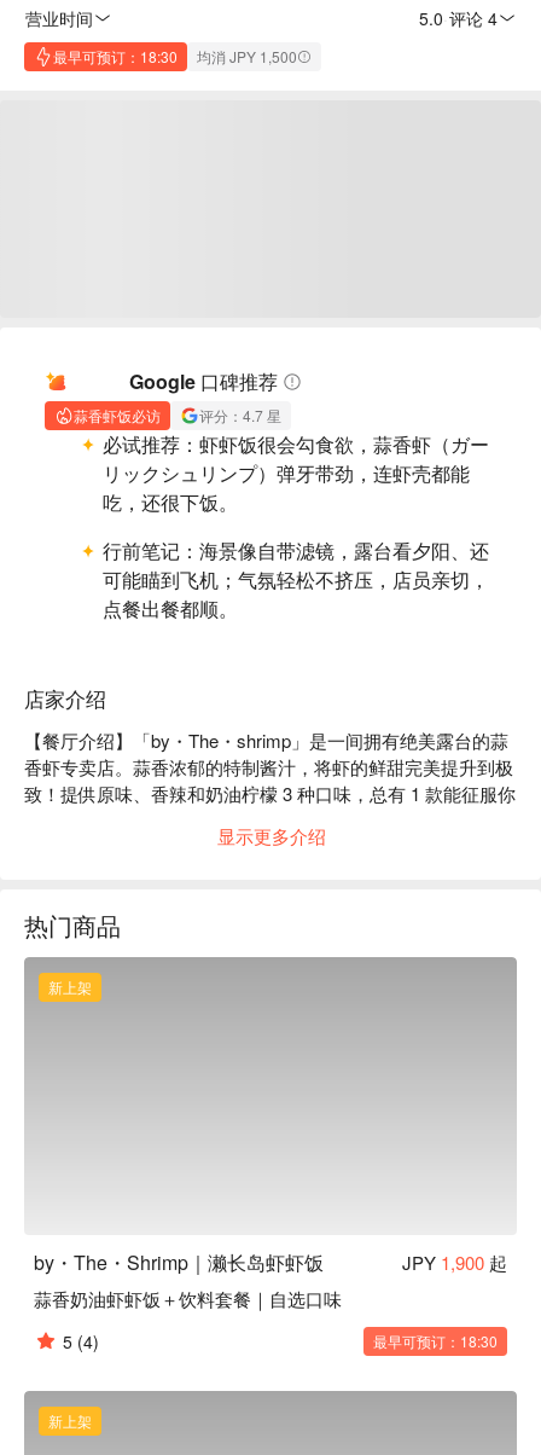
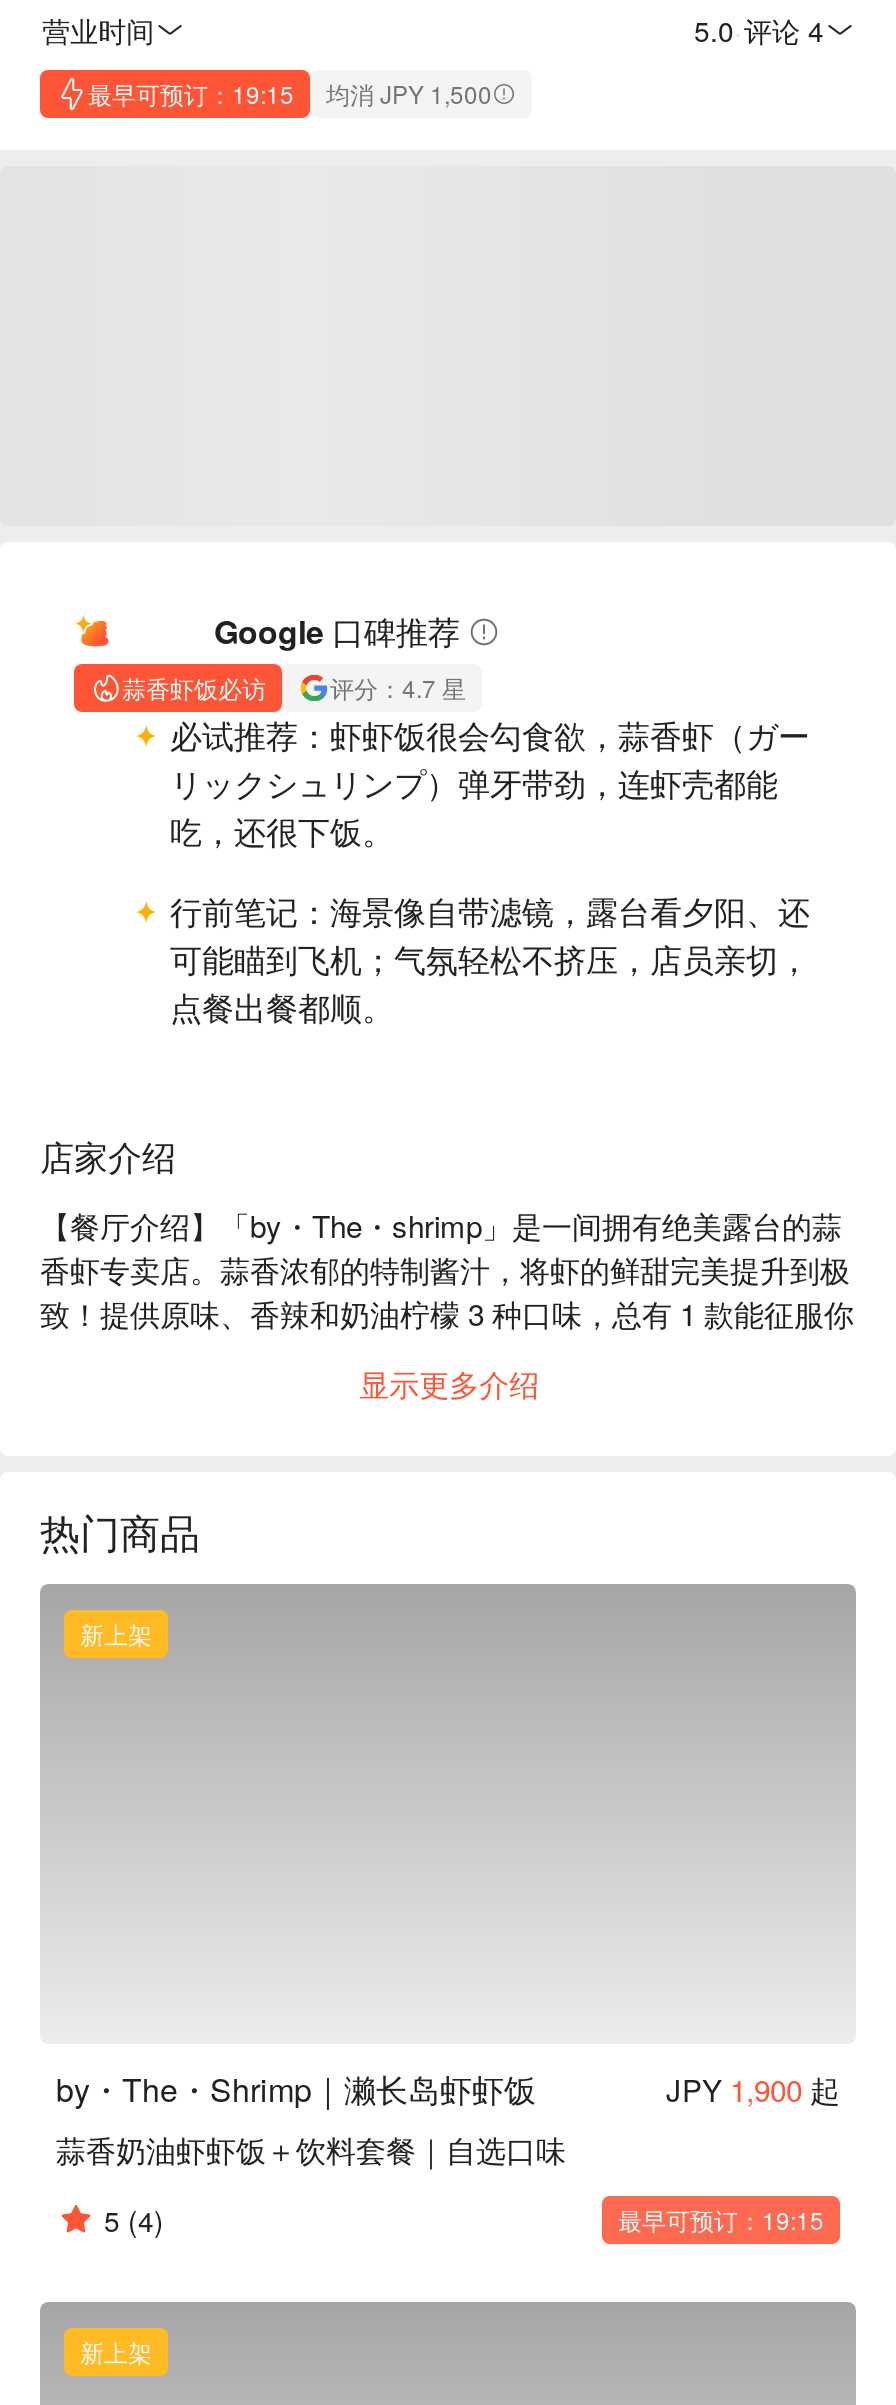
[53,46,297,66] 最早可预订：18:30 均消 JPY 1,500 -> [88,76,492,110] 最早可预订：19:15 均消 JPY 1,500
[373,1330,498,1350] 最早可预订：18:30 -> [618,2201,824,2235] 最早可预订：19:15

